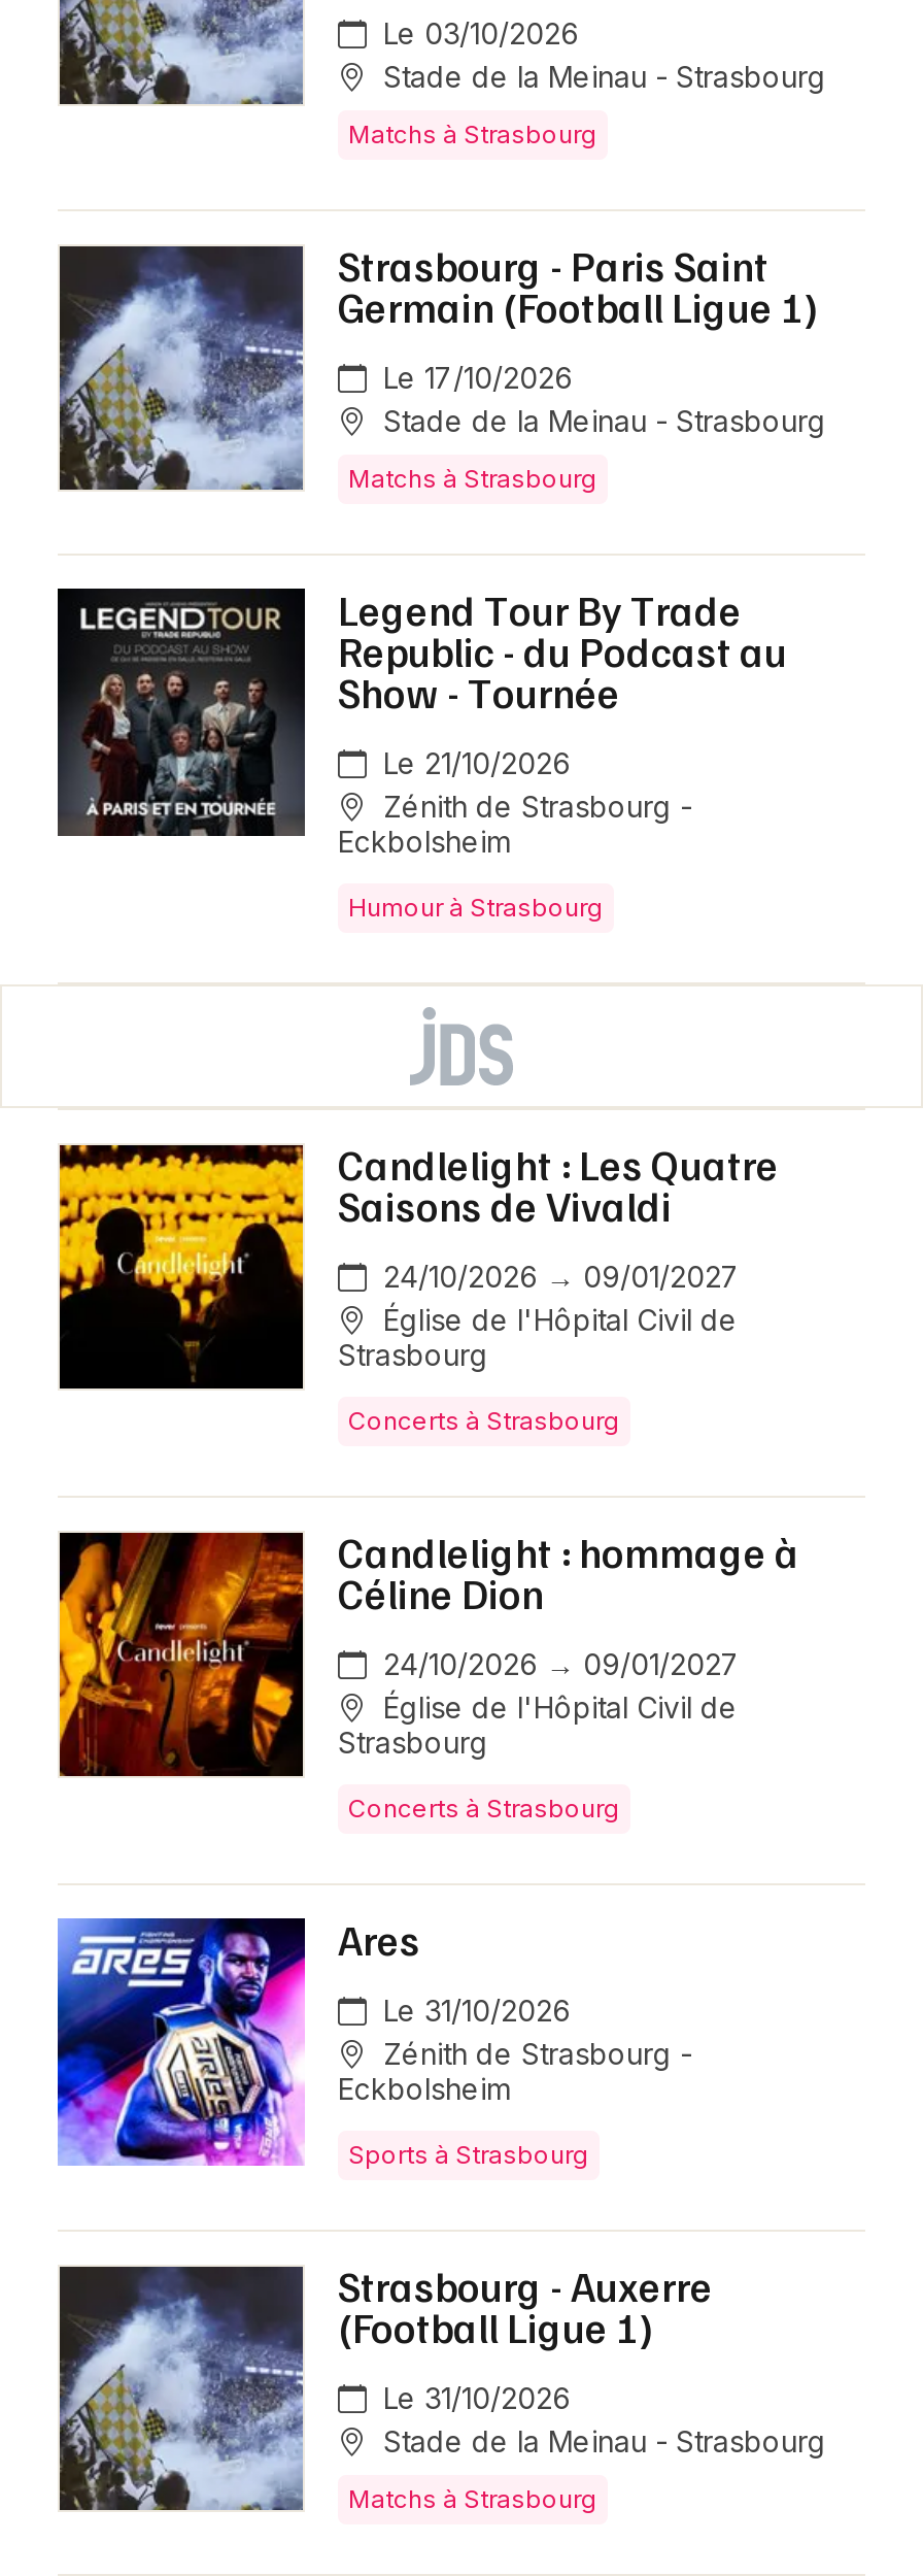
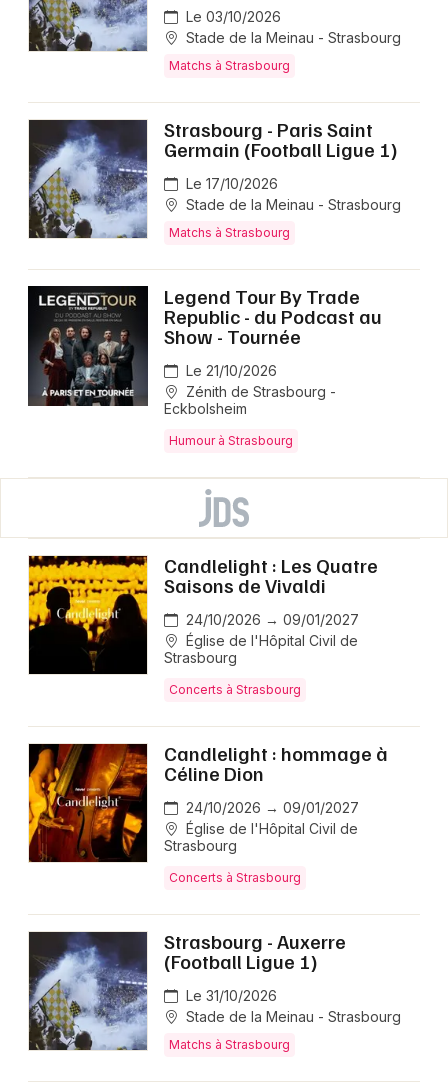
[56,1913,692,2171] [image] | Ares | Le 31/10/2026 | Zénith de Strasbourg - | Eckbolsheim | Sports à Strasbourg -> none

